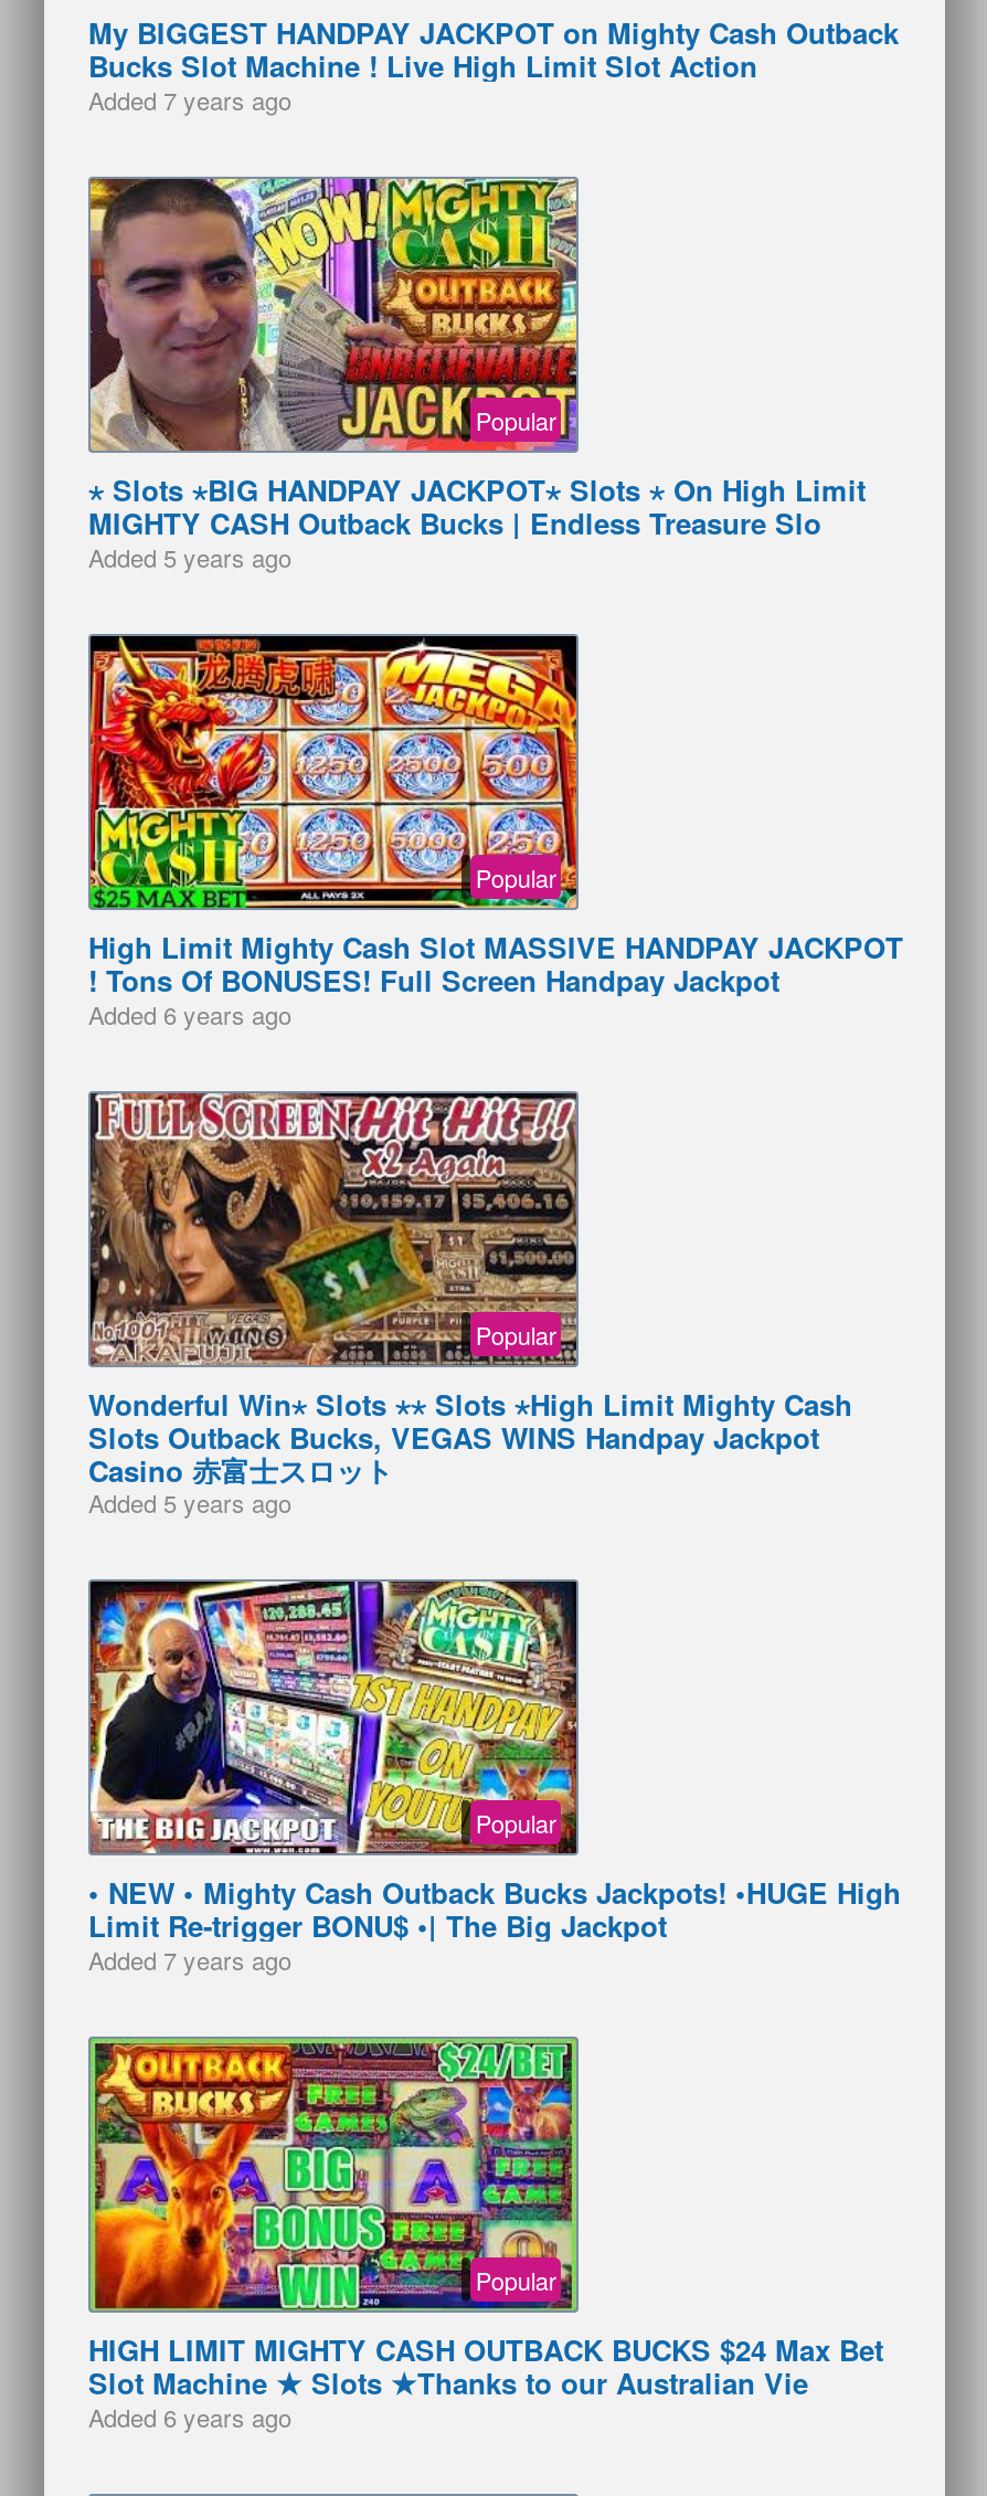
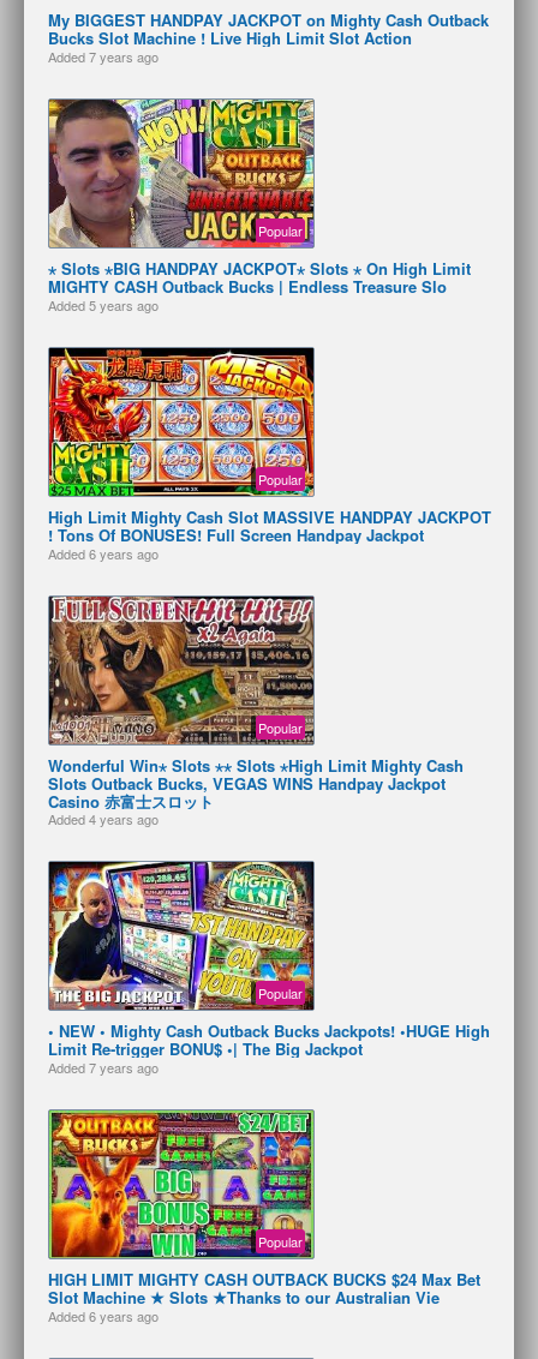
[88,1485,291,1520] Added 5 years ago -> [48,809,159,828] Added 4 years ago

